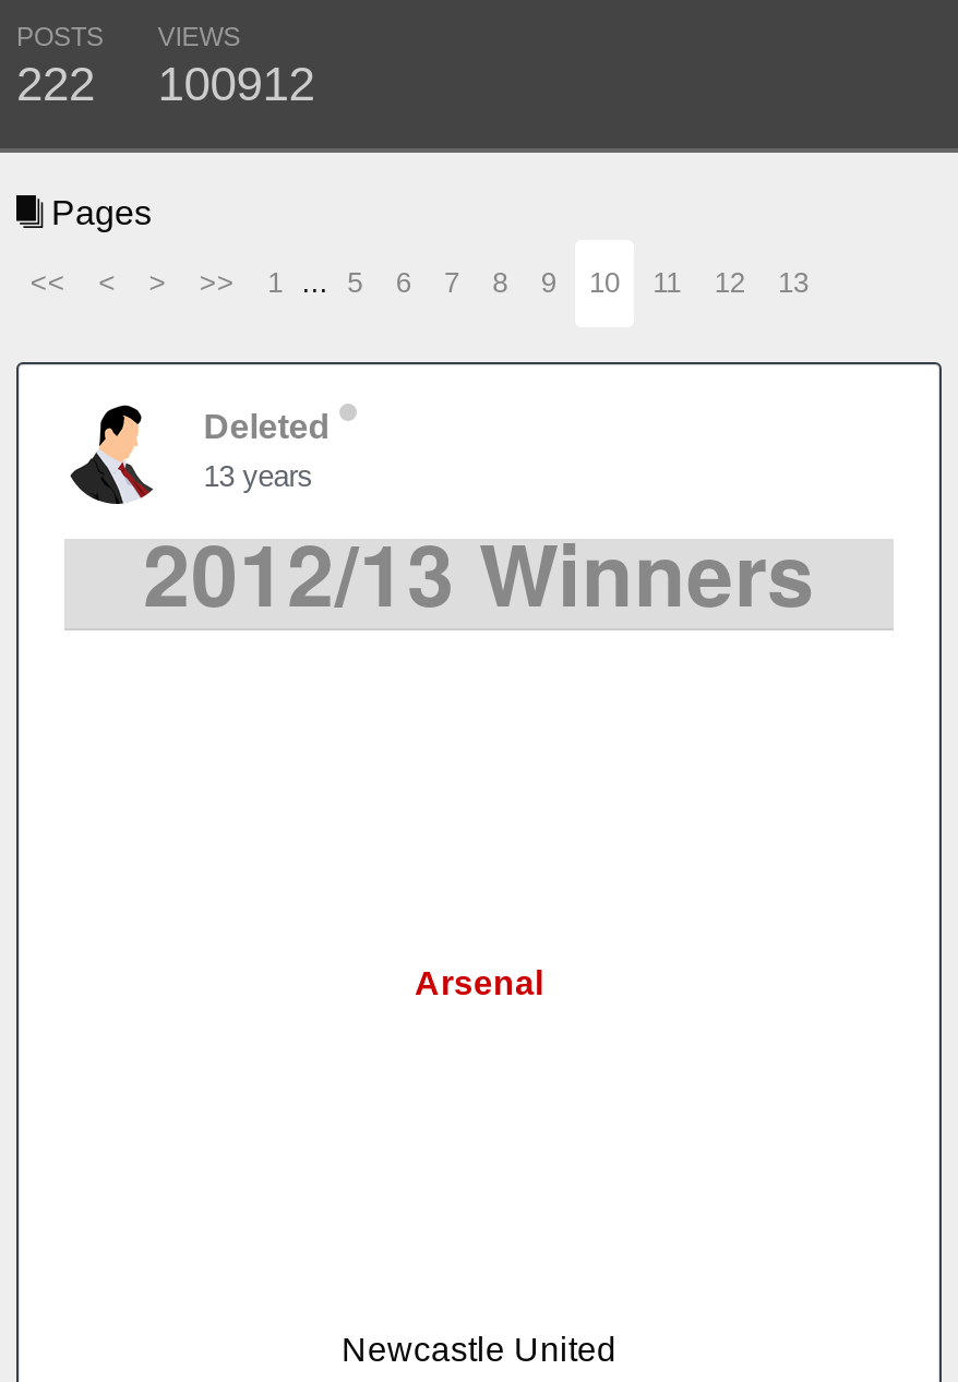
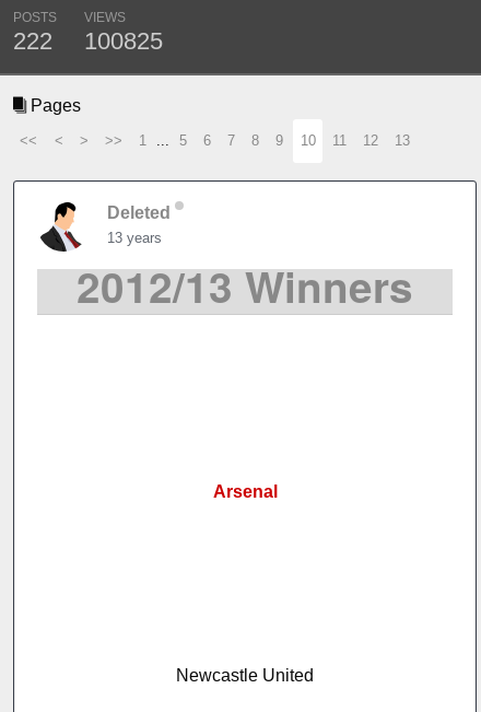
[16,57,315,111] 222 100912 -> [13,27,163,55] 222 100825

